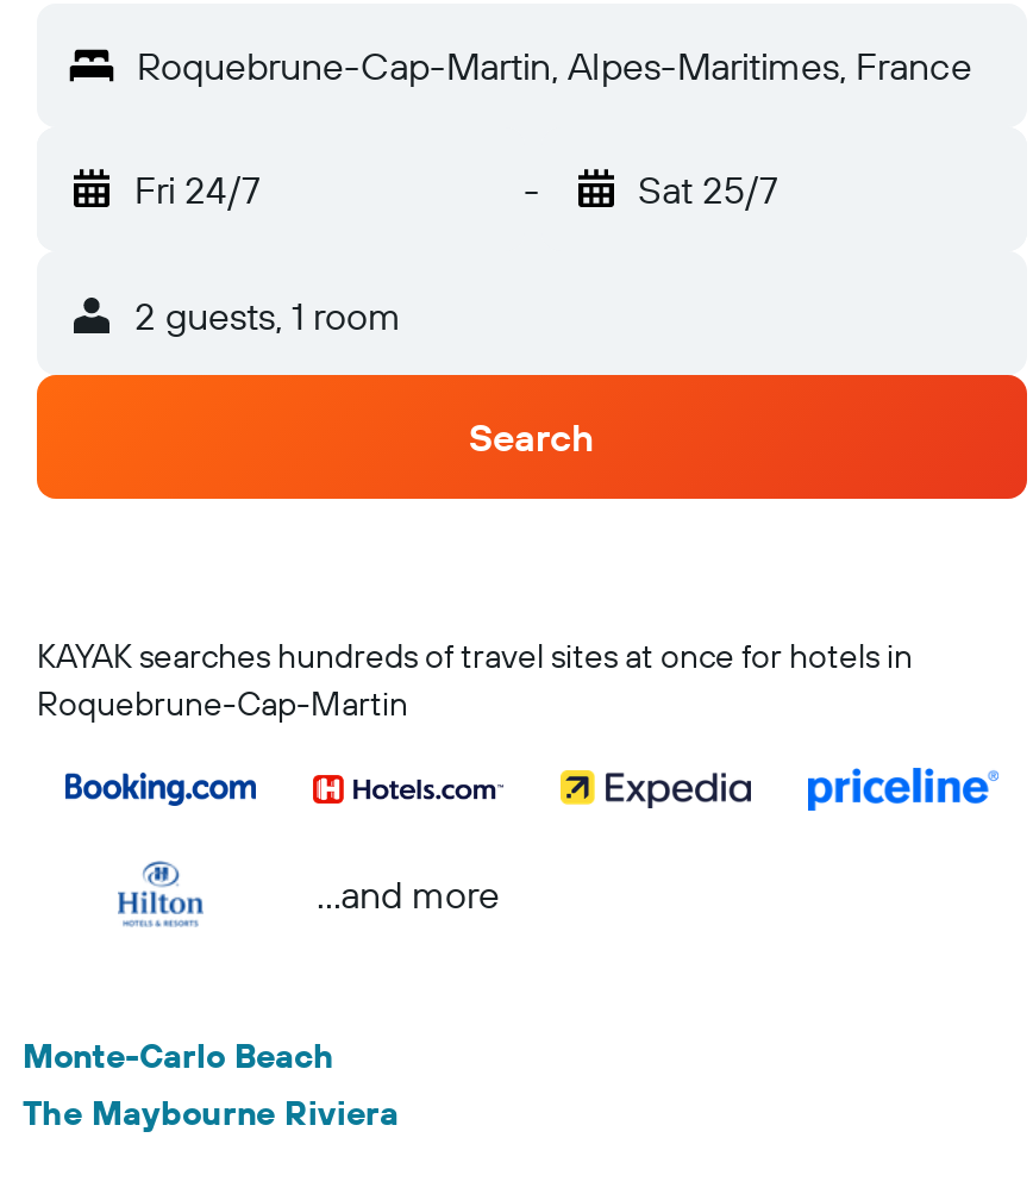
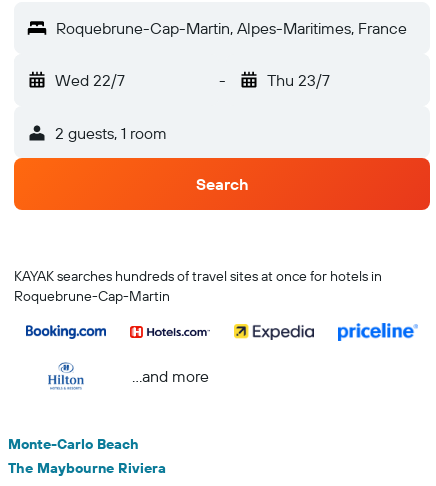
[134,165,261,213] Fri 24/7 -> [55,70,125,90] Wed 22/7
[638,165,778,213] Sat 25/7 -> [266,70,329,90] Thu 23/7

